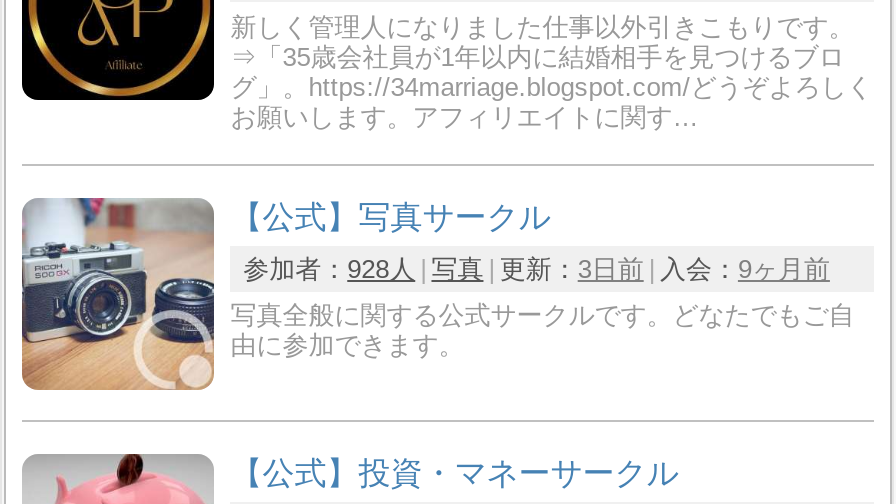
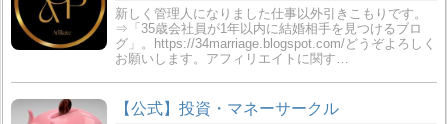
[22,198,854,392] [image] | 【公式】写真サークル | 参加者：928人 写真 更新：3日前 入会：9ヶ月前 | 写真全般に関する公式サークルです。どなたでもご自 | 由に参加できます。 -> none

